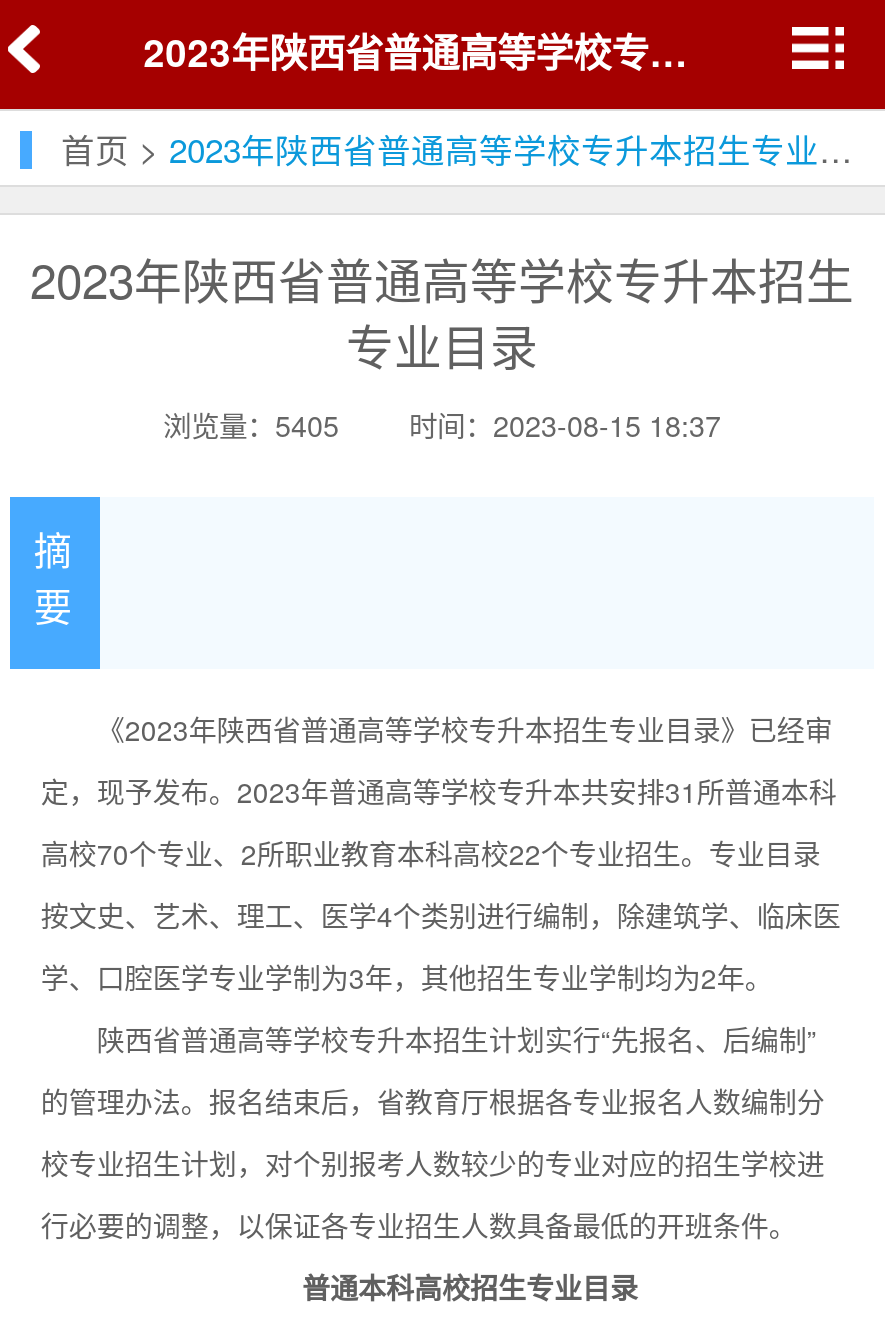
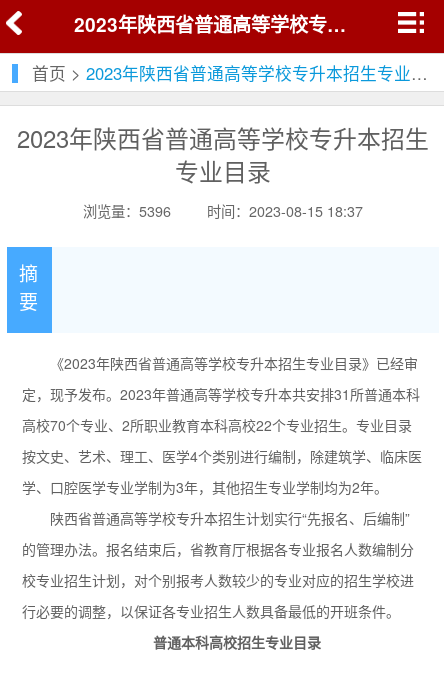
[163,406,721,446] 浏览量：5405 时间：2023-08-15 18:37 -> [83,201,362,221] 浏览量：5396 时间：2023-08-15 18:37

